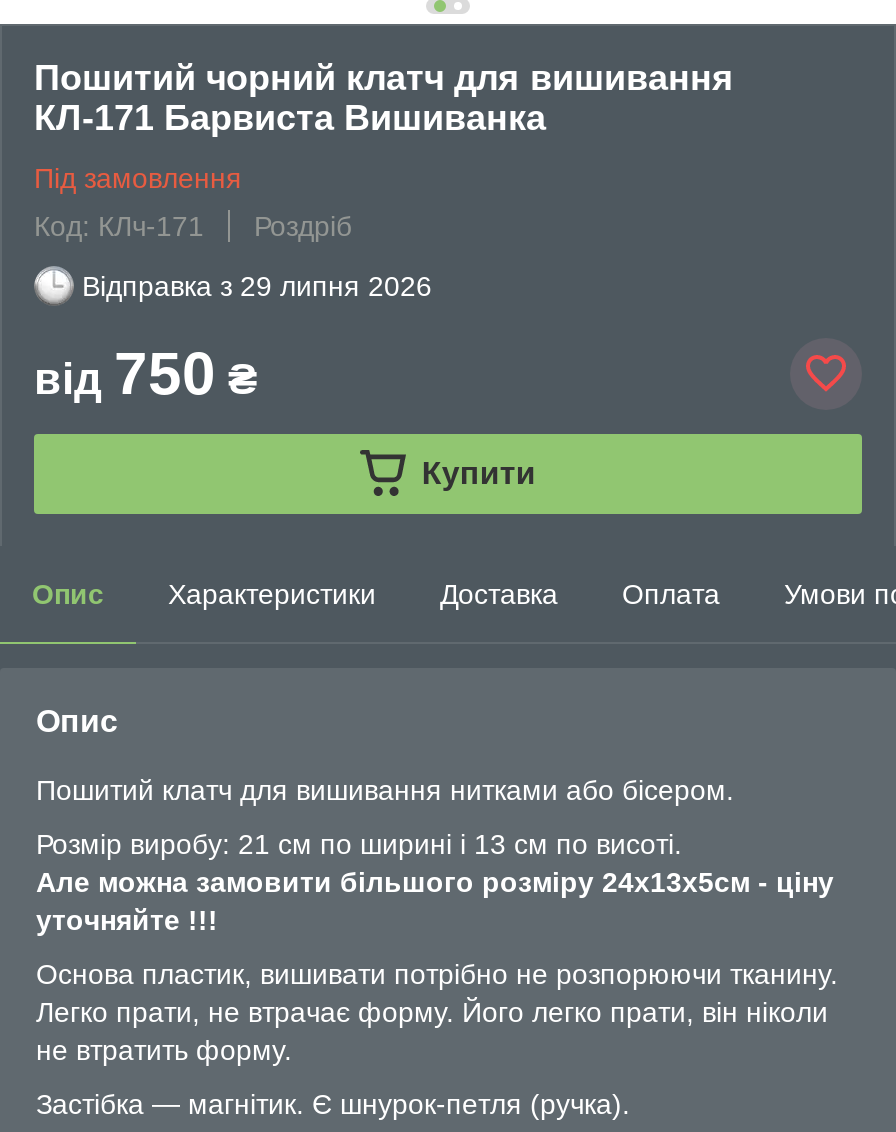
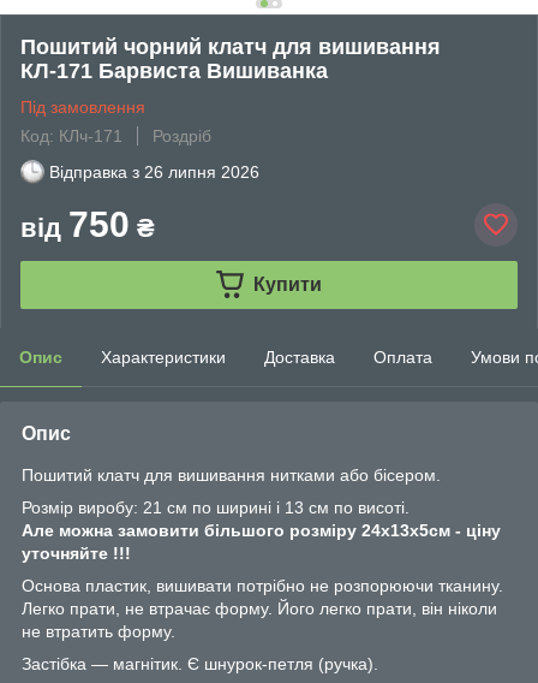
[82,270,432,302] Відправка з 29 липня 2026 -> [49,162,259,181] Відправка з 26 липня 2026

